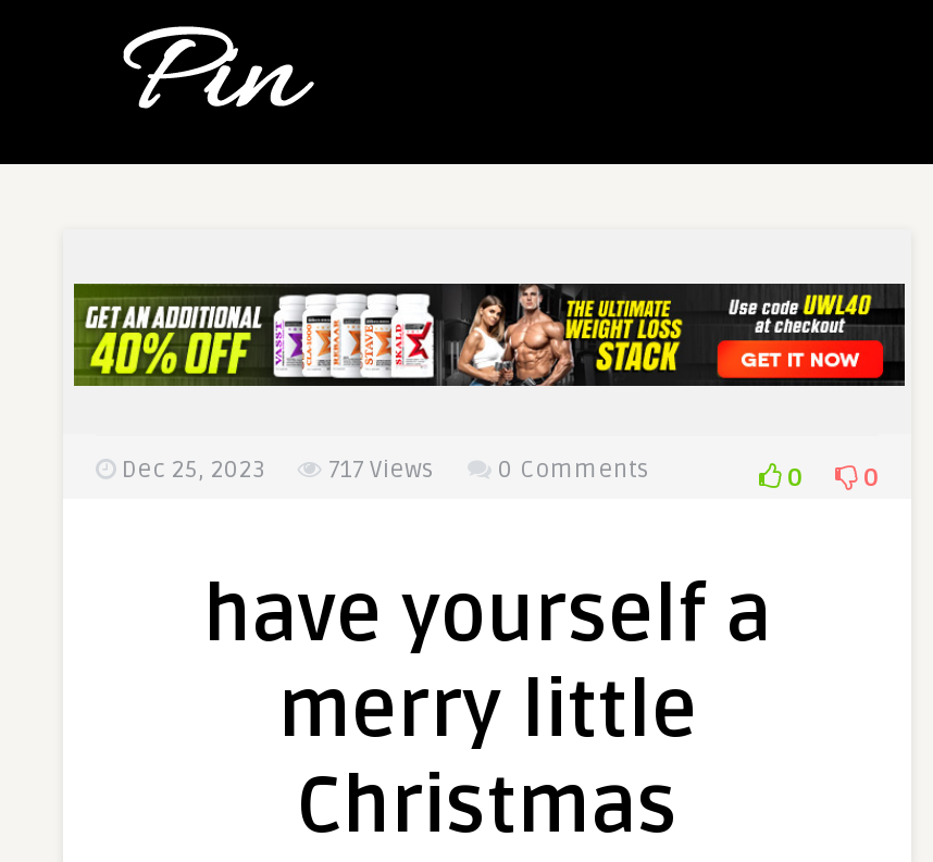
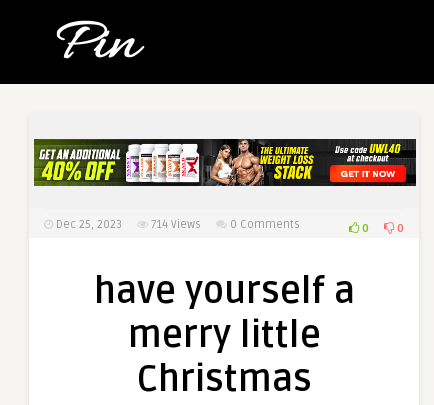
[115,456,435,484] Dec 25, 2023 717 Views -> [53,218,201,231] Dec 25, 2023 714 Views

